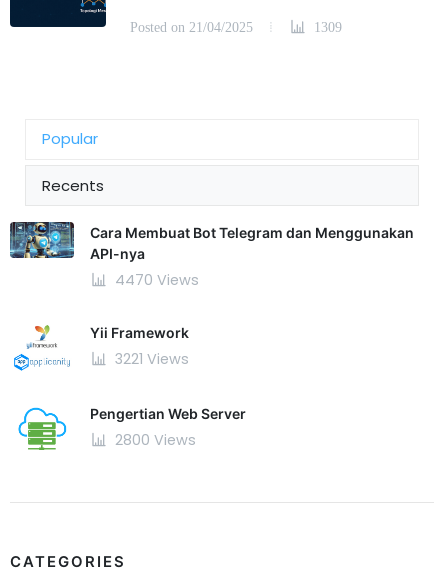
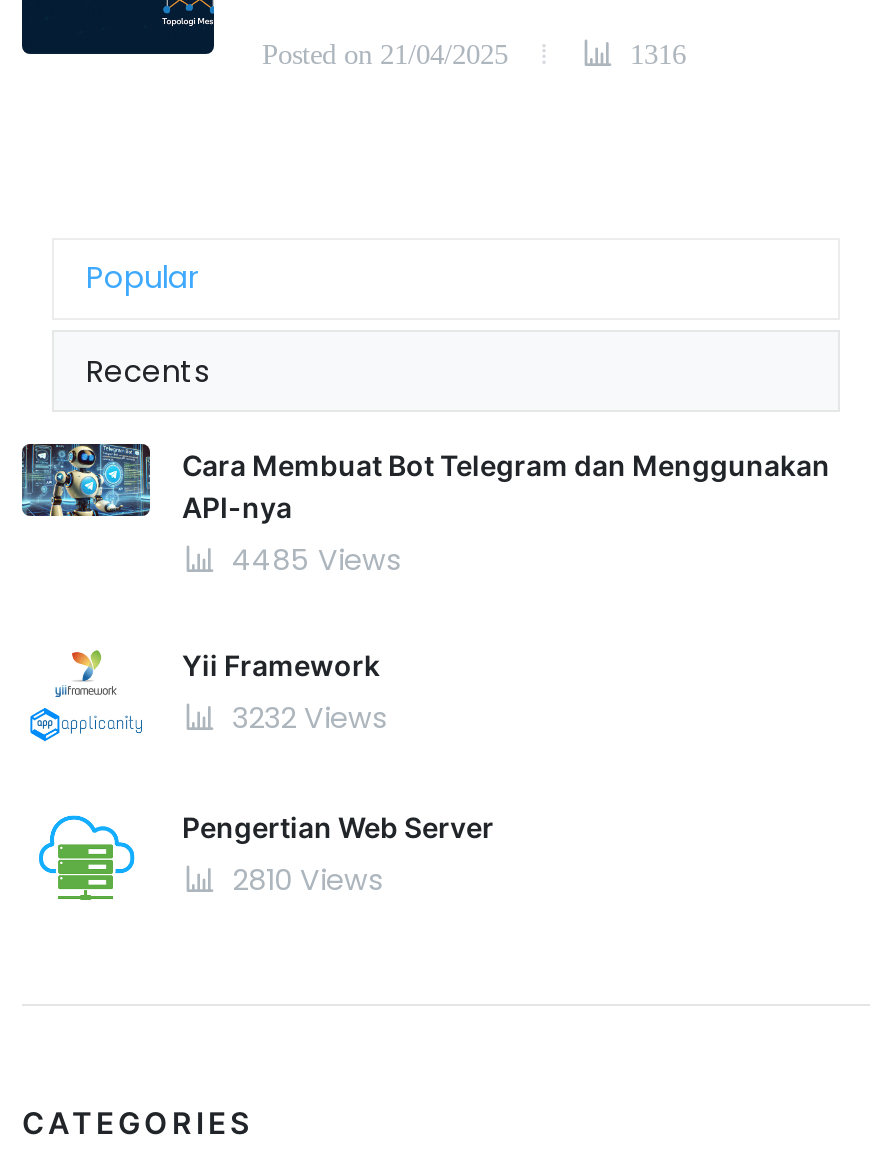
[310,19,342,35] 1309 -> [622,38,686,70] 1316
[111,270,199,290] 4470 Views -> [224,540,402,580] 4485 Views
[111,349,189,369] 3221 Views -> [224,698,388,738] 3232 Views
[111,430,196,450] 2800 Views -> [224,860,384,900] 2810 Views

